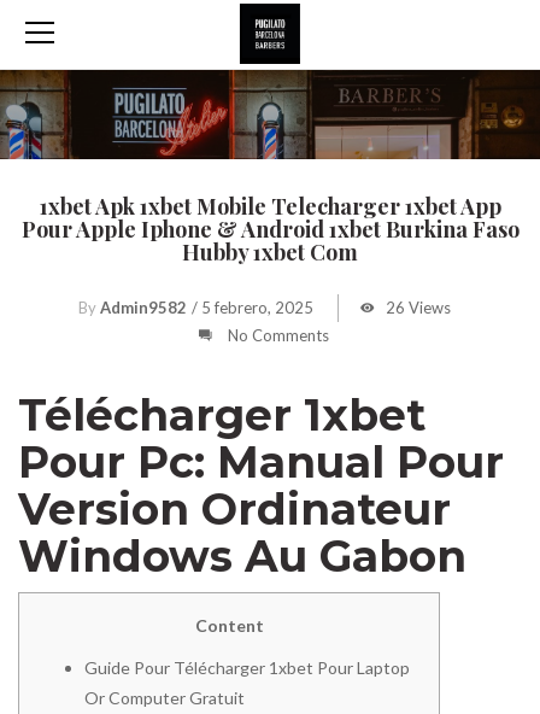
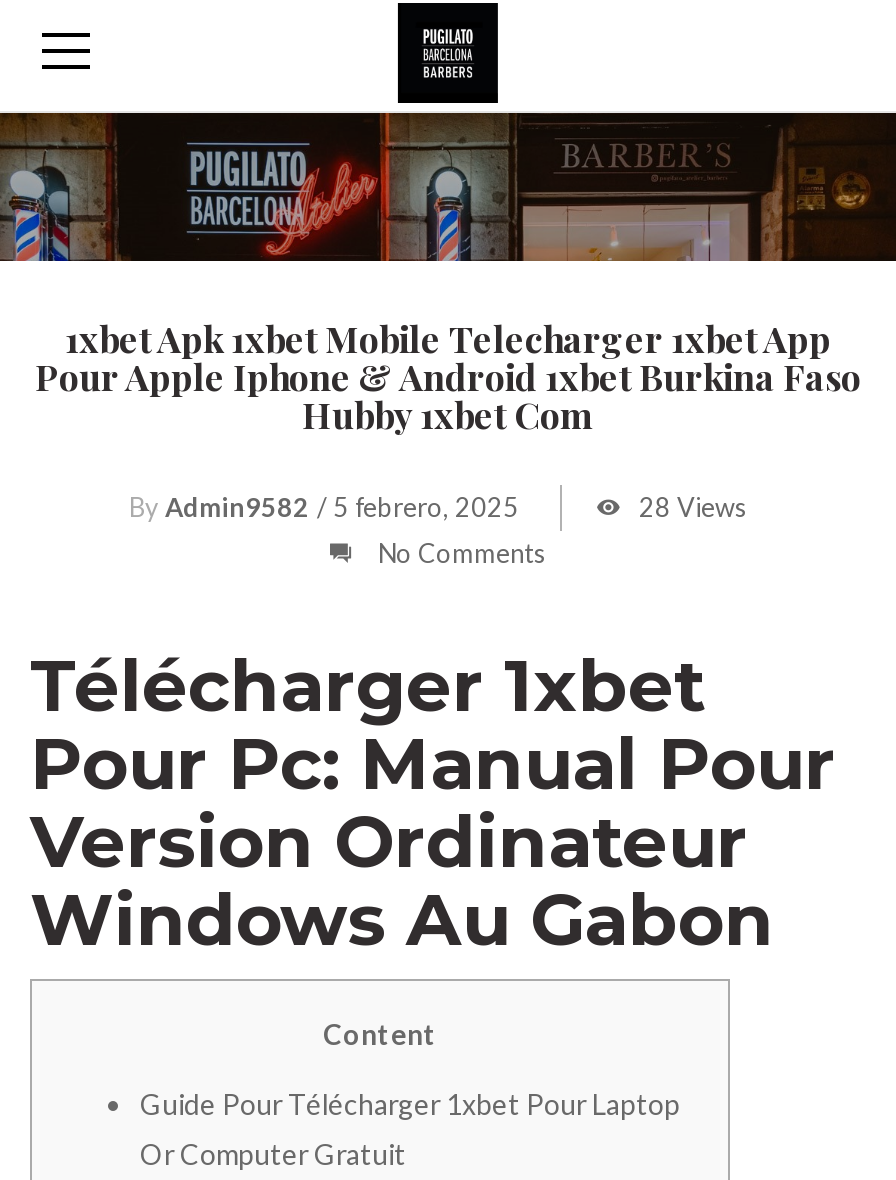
[385,298,450,317] 26 Views -> [639,490,747,522] 28 Views

